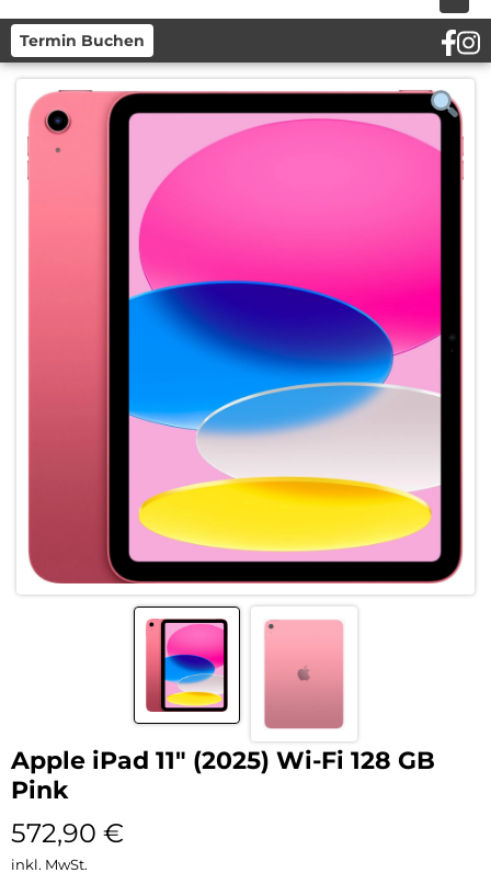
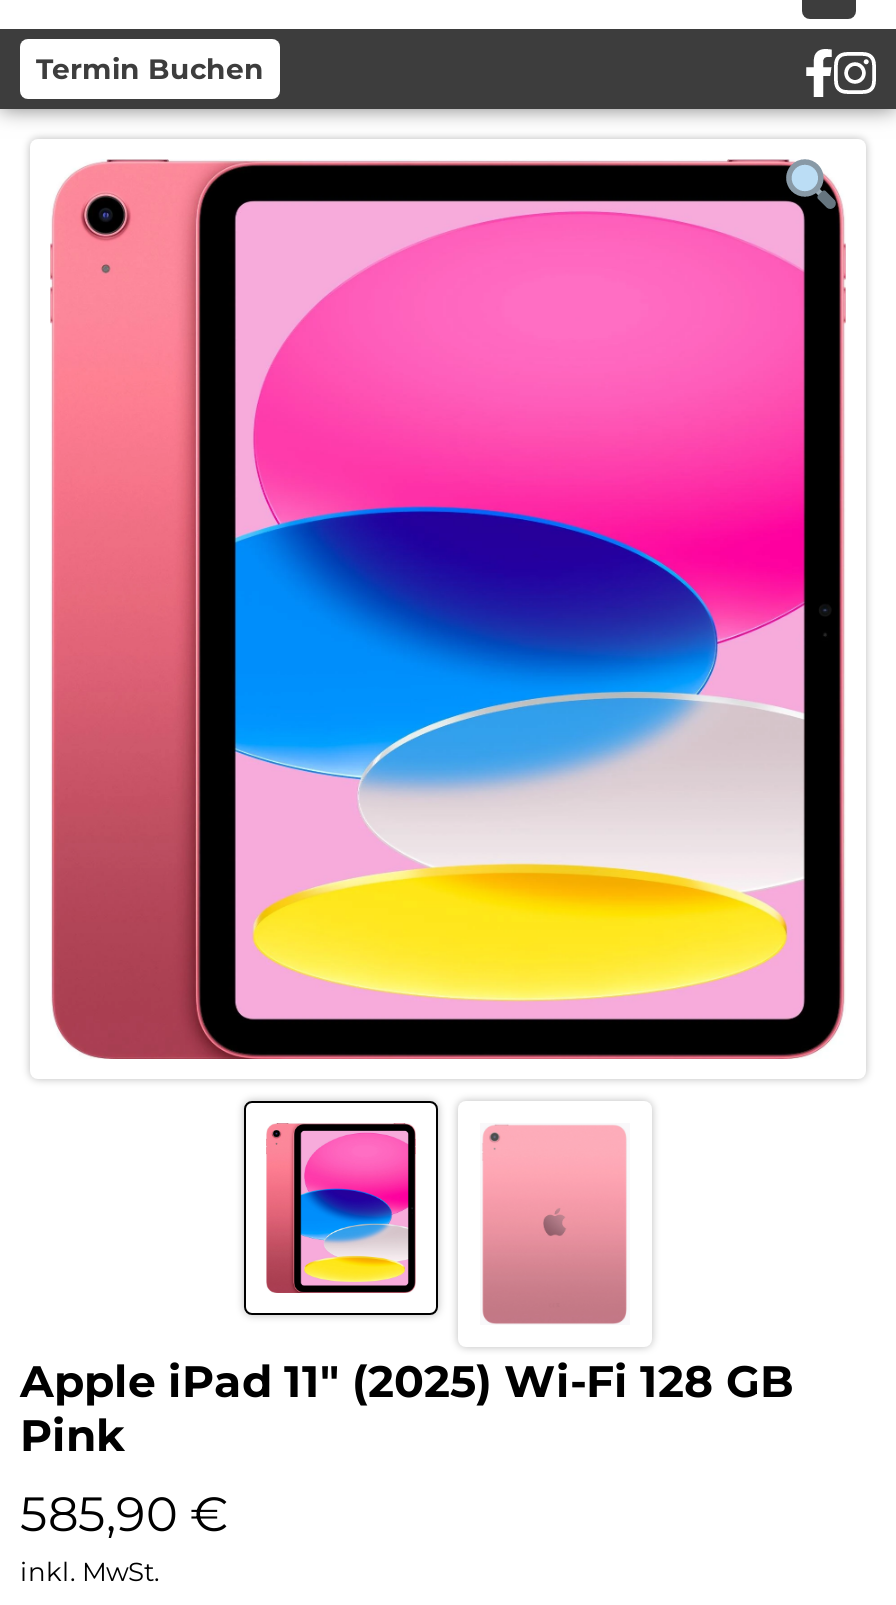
[11,818,124,849] 572,90 € -> [20,1486,228,1544] 585,90 €

